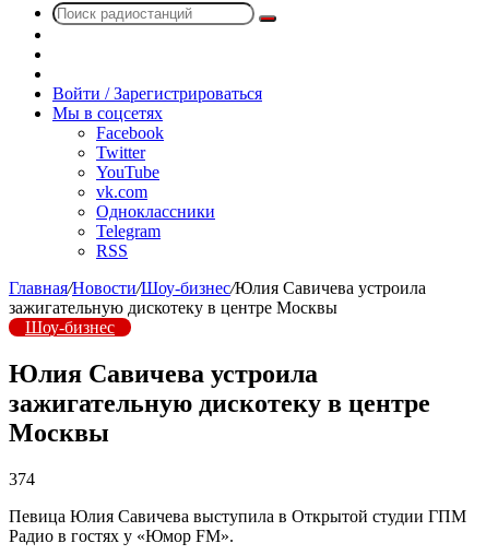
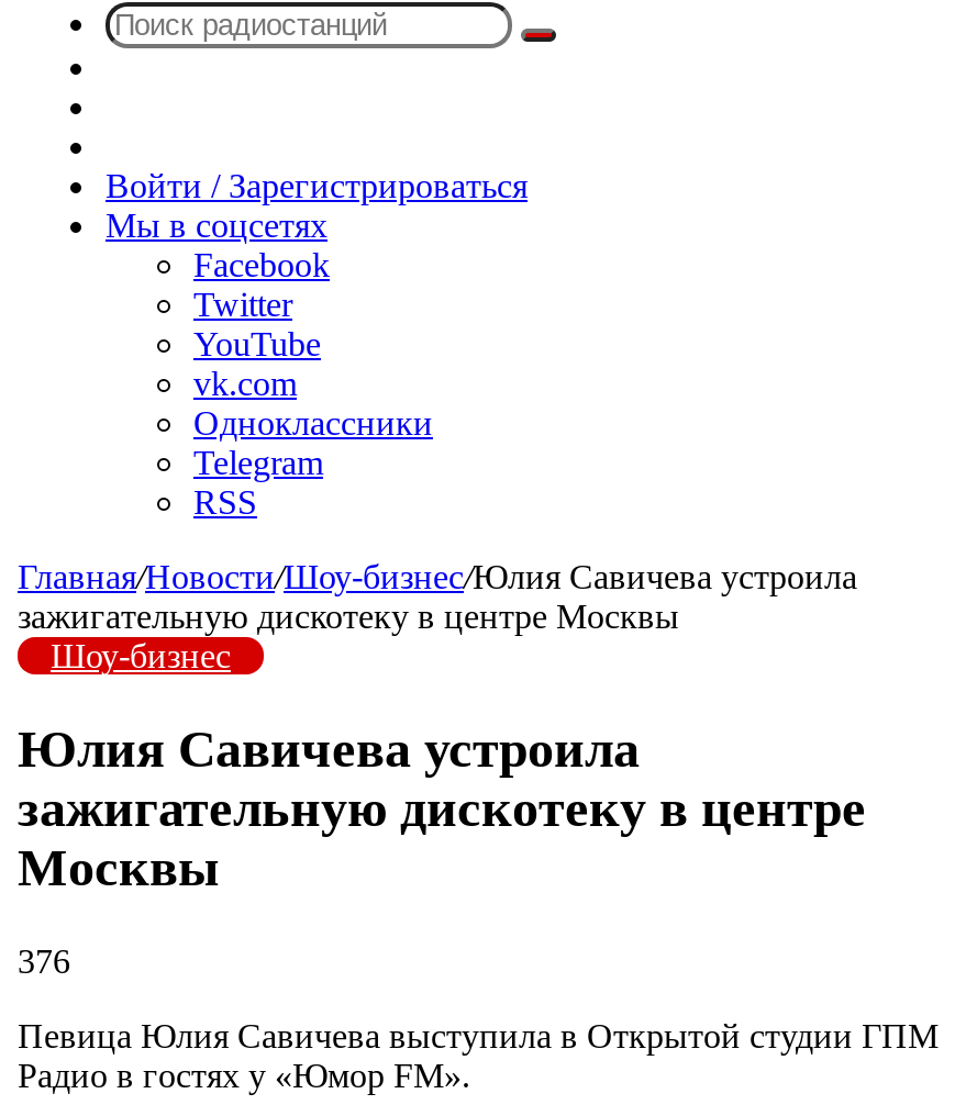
[9,470,35,488] 374 -> [18,942,70,979] 376

